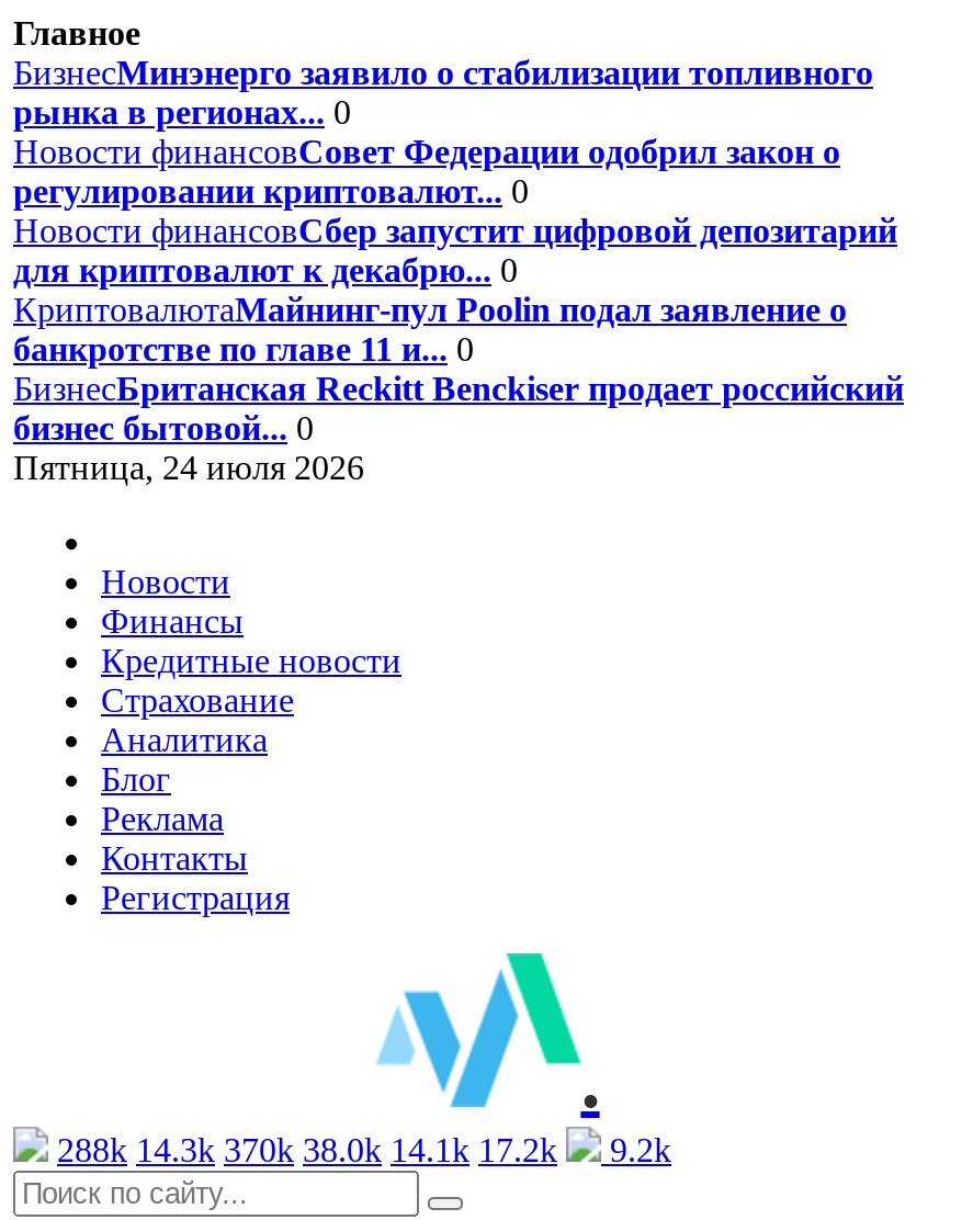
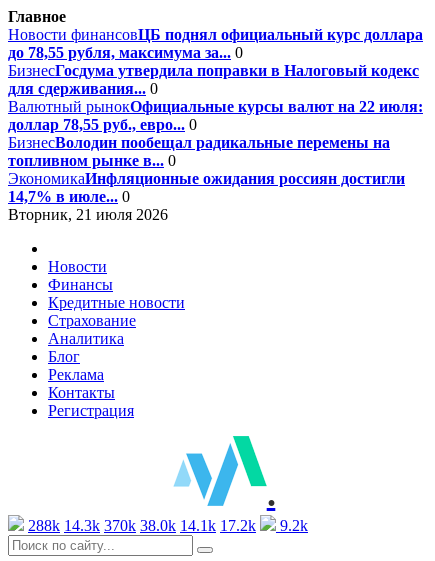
[13,54,904,486] БизнесМинэнерго заявило о стабилизации топливного | рынка в регионах... 0 | Новости финансовСовет Федерации одобрил закон о | регулировании криптовалют... 0 | Новости финансовСбер запустит цифровой депозитарий | для криптовалют к декабрю... 0 | КриптовалютаМайнинг-пул Poolin подал заявление о | банкротстве по главе 11 и... 0 | БизнесБританская Reckitt Benckiser продает российский | бизнес бытовой... 0 | Пятница, 24 июля 2026 -> [8,26,423,223] Новости финансовЦБ поднял официальный курс доллара | до 78,55 рубля, максимума за... 0 | БизнесГосдума утвердила поправки в Налоговый кодекс | для сдерживания... 0 | Валютный рынокОфициальные курсы валют на 22 июля: | доллар 78,55 руб., евро... 0 | БизнесВолодин пообещал радикальные перемены на | топливном рынке в... 0 | ЭкономикаИнфляционные ожидания россиян достигли | 14,7% в июле... 0 | Вторник, 21 июля 2026

